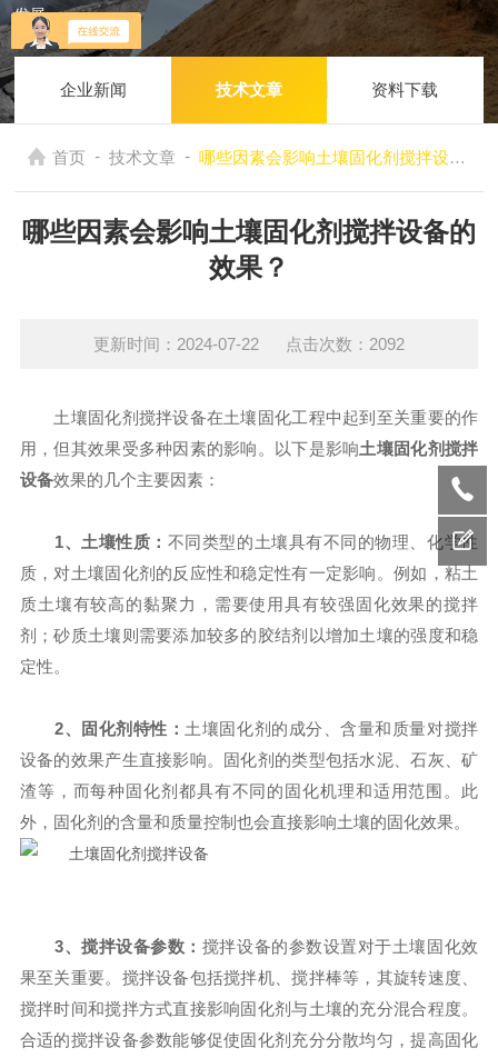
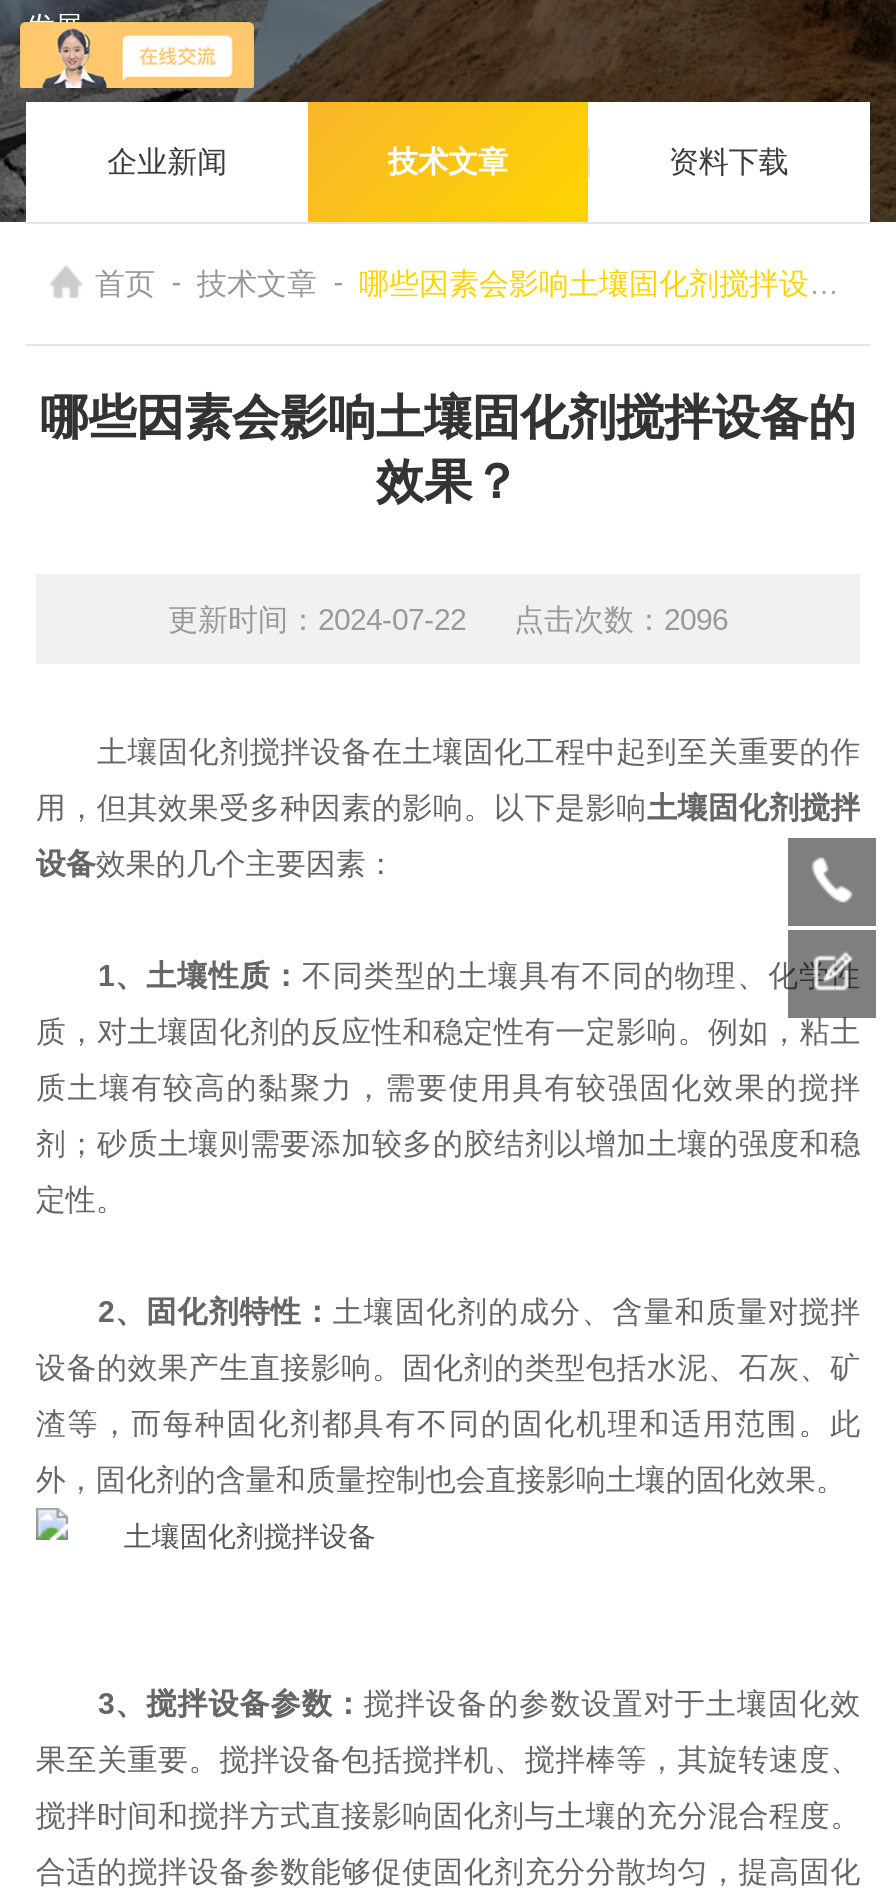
[93,335,405,353] 更新时间：2024-07-22 点击次数：2092 -> [168,602,728,636] 更新时间：2024-07-22 点击次数：2096

